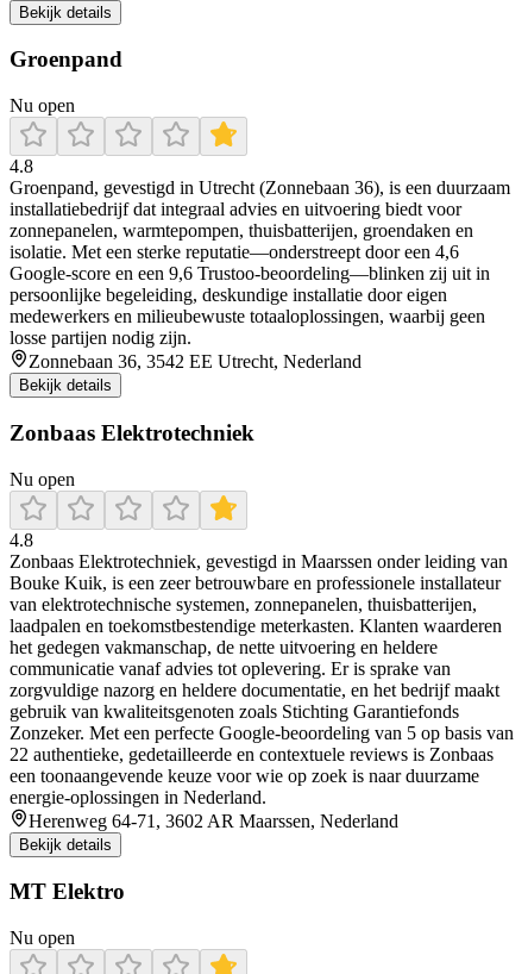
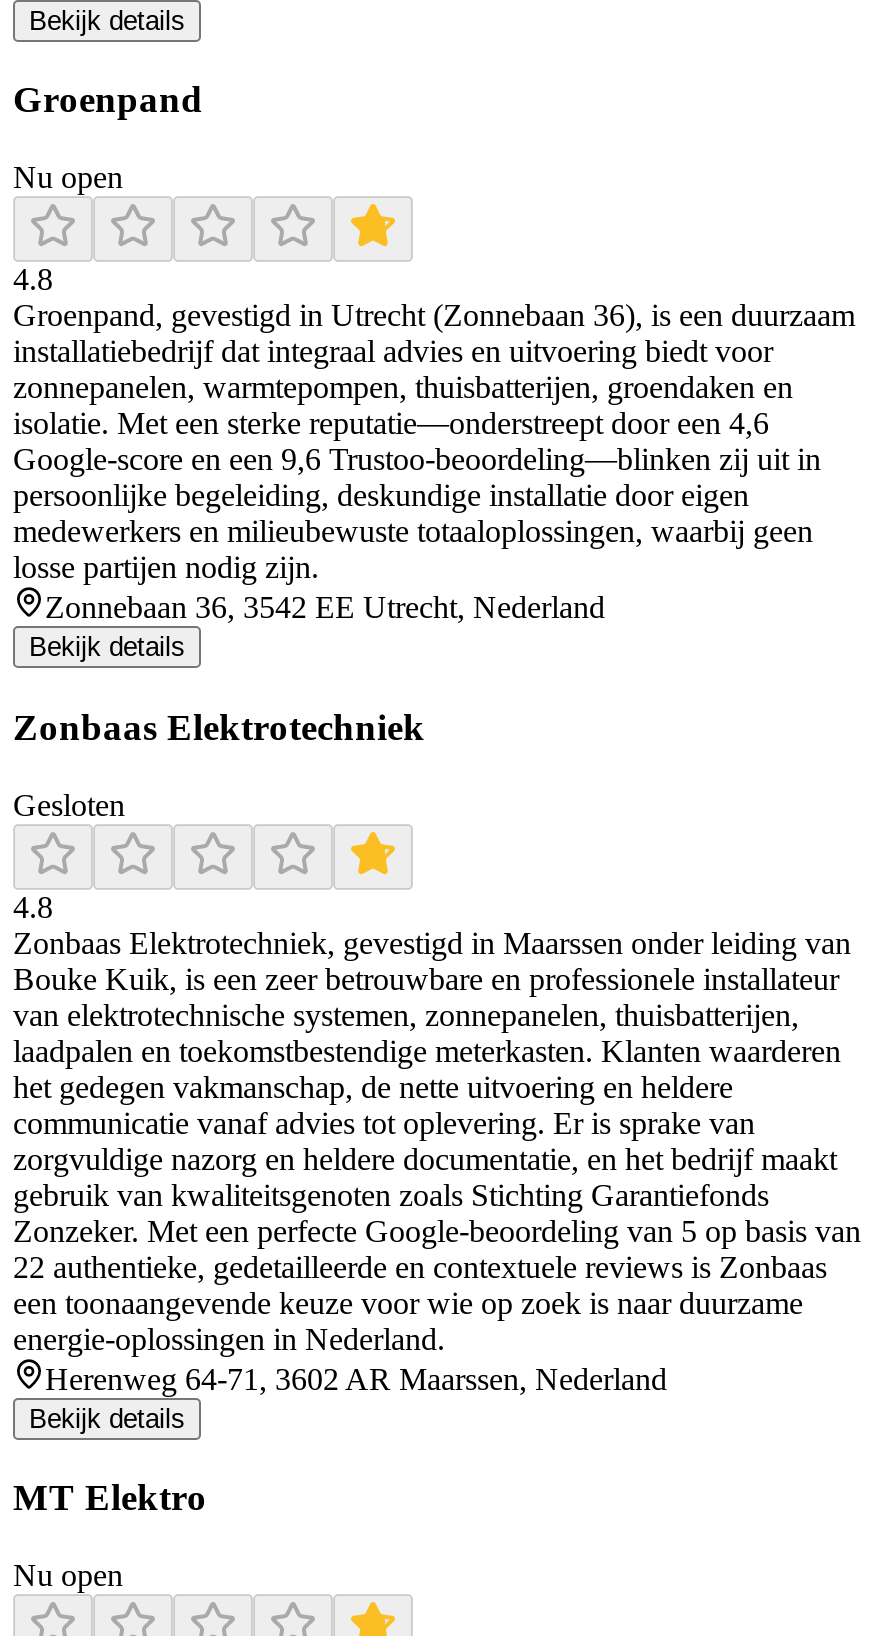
[10,469,75,489] Nu open -> [13,787,125,821] Gesloten

